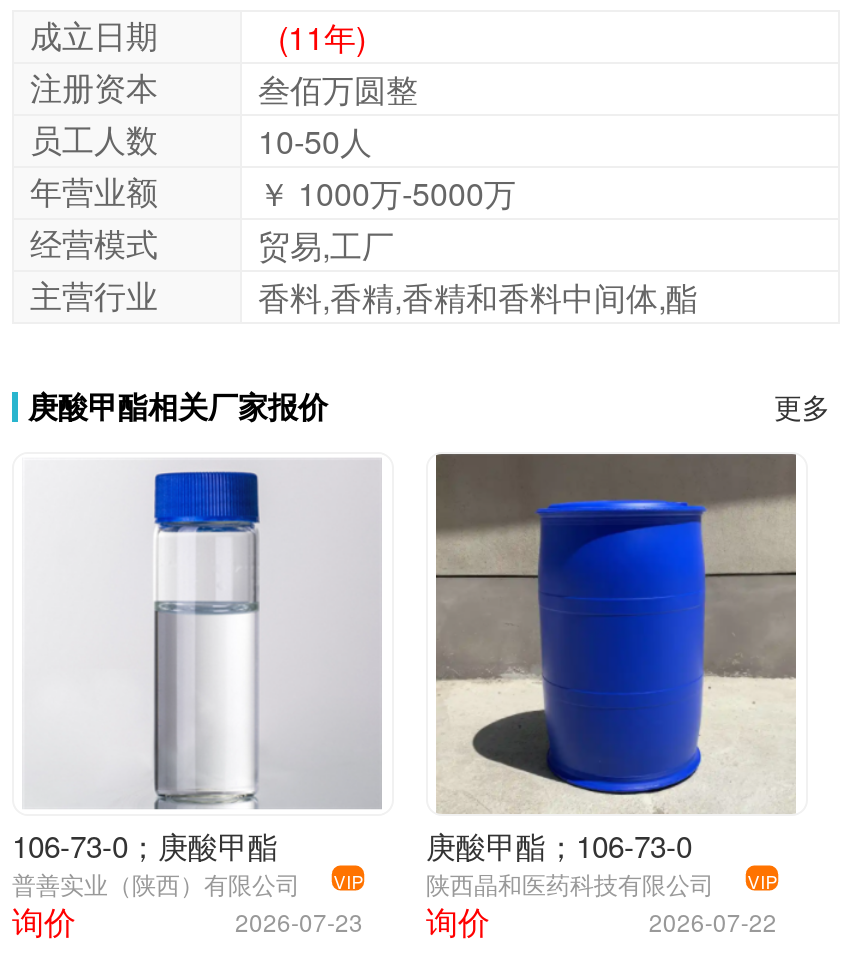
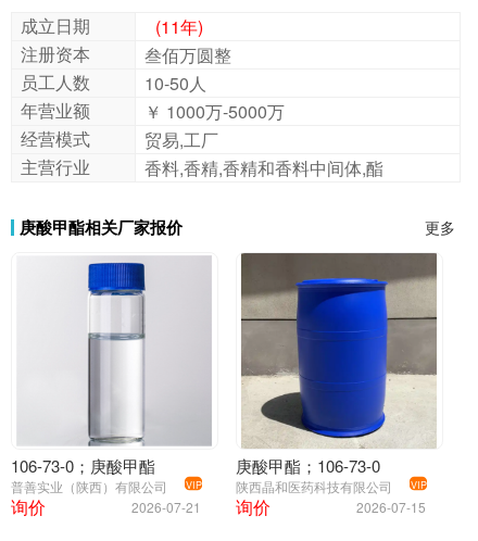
[235,898,490,944] 2026-07-23 询价 -> [132,494,271,519] 2026-07-21 询价
[649,904,777,938] 2026-07-22 -> [357,498,426,516] 2026-07-15

